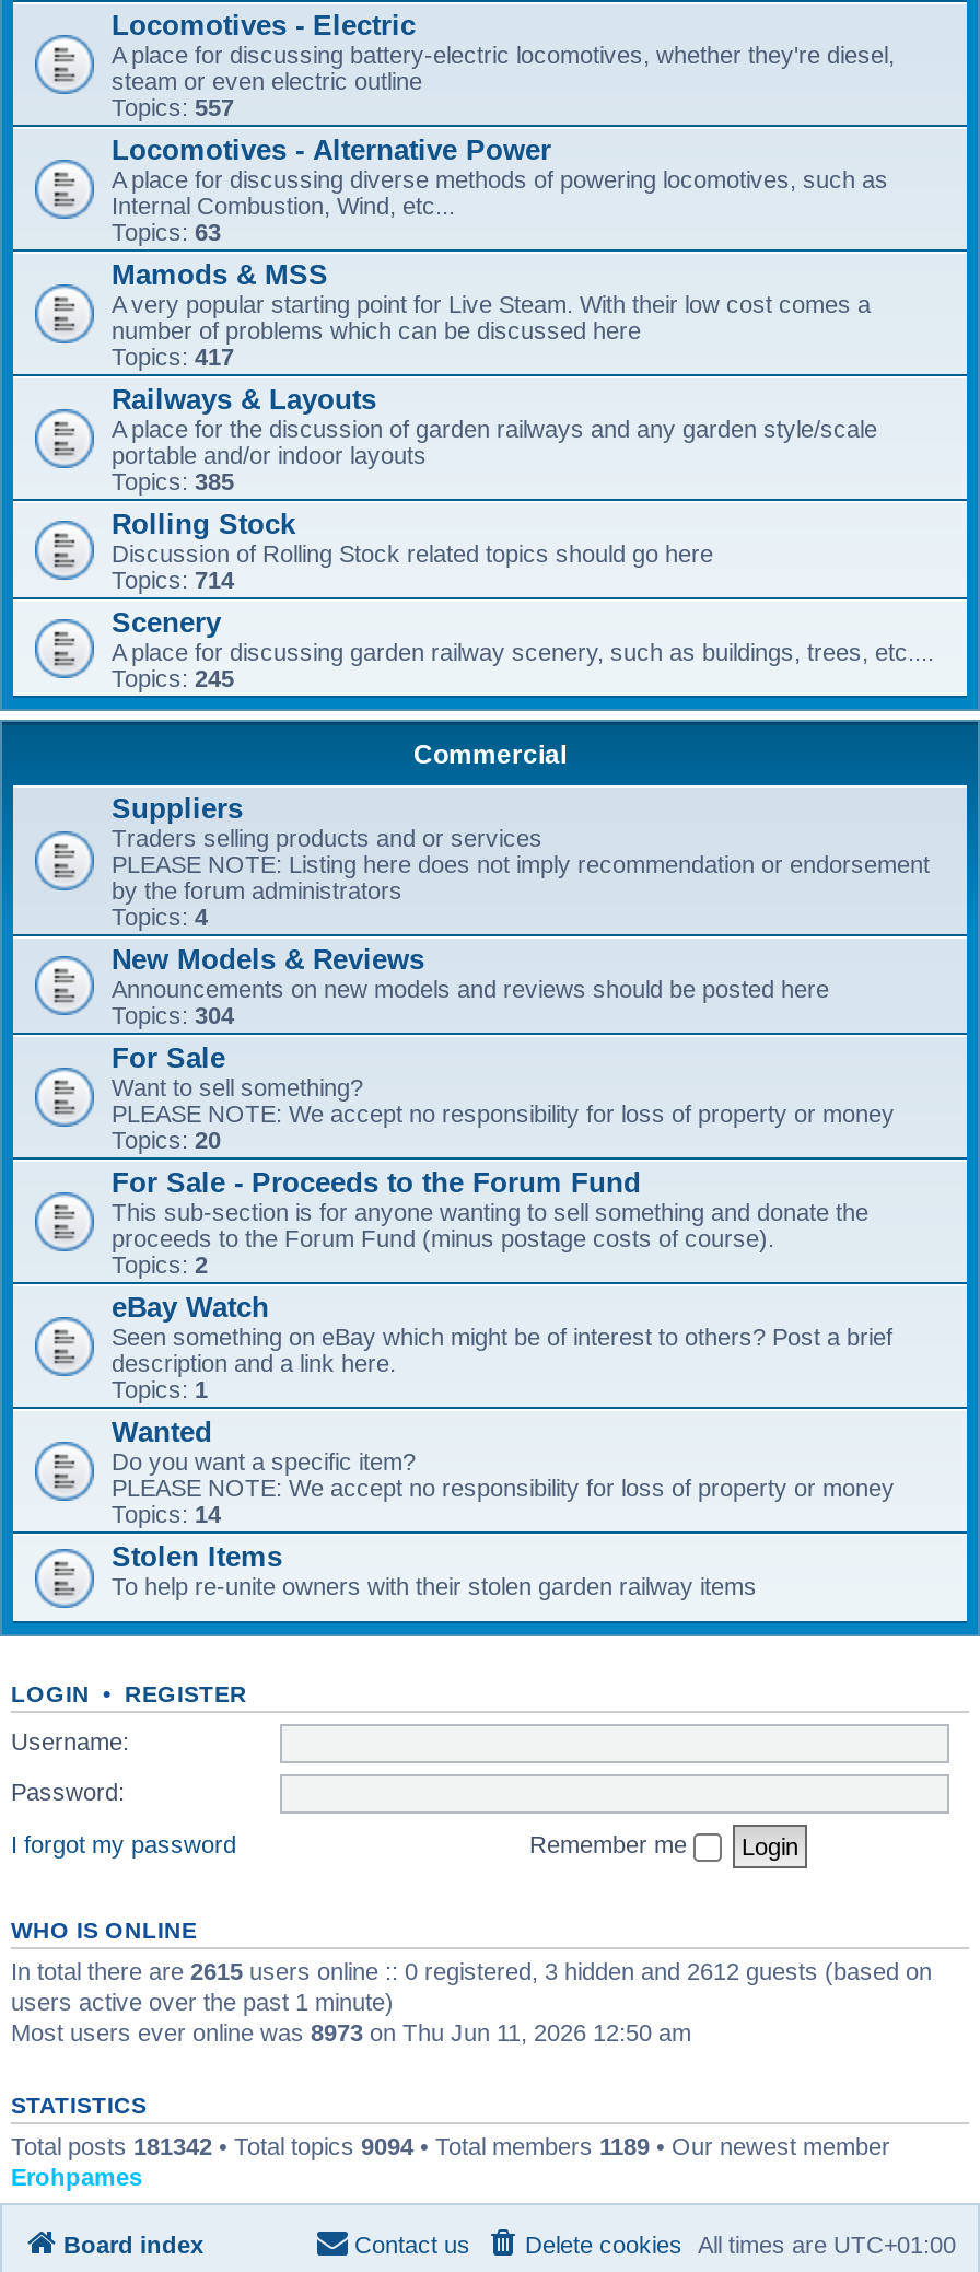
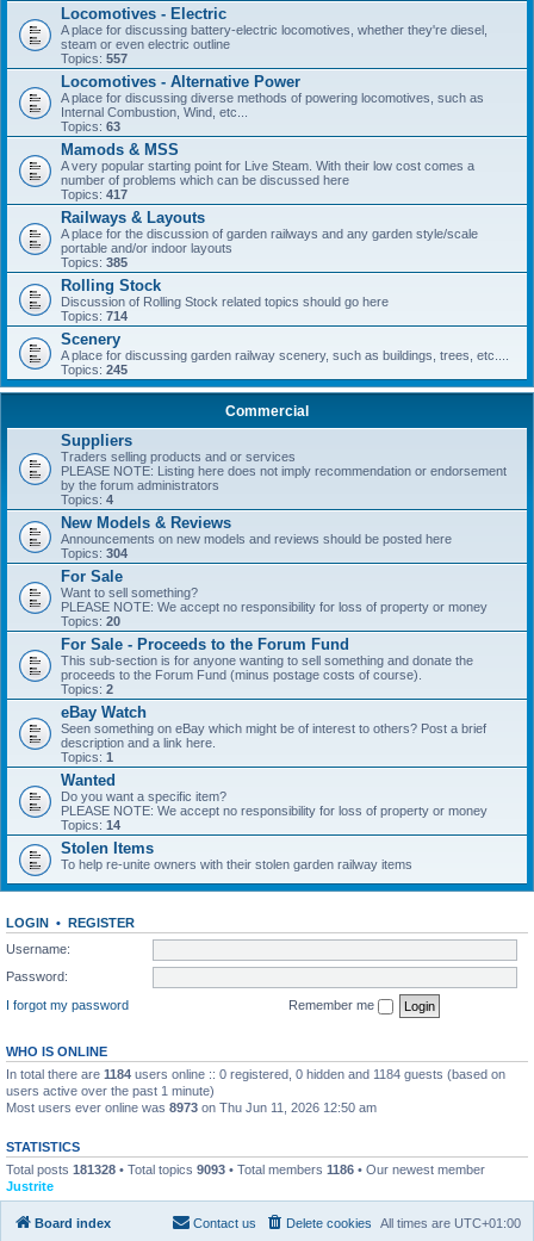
[11,1957,932,1983] In total there are 2615 users online :: 0 registered, 3 hidden and 2612 guests (based on -> [6,1066,505,1081] In total there are 1184 users online :: 0 registered, 0 hidden and 1184 guests (based on
[11,2132,890,2189] Total posts 181342 • Total topics 9094 • Total members 1189 • Our newest member | Erohpames -> [6,1162,485,1193] Total posts 181328 • Total topics 9093 • Total members 1186 • Our newest member | Justrite

